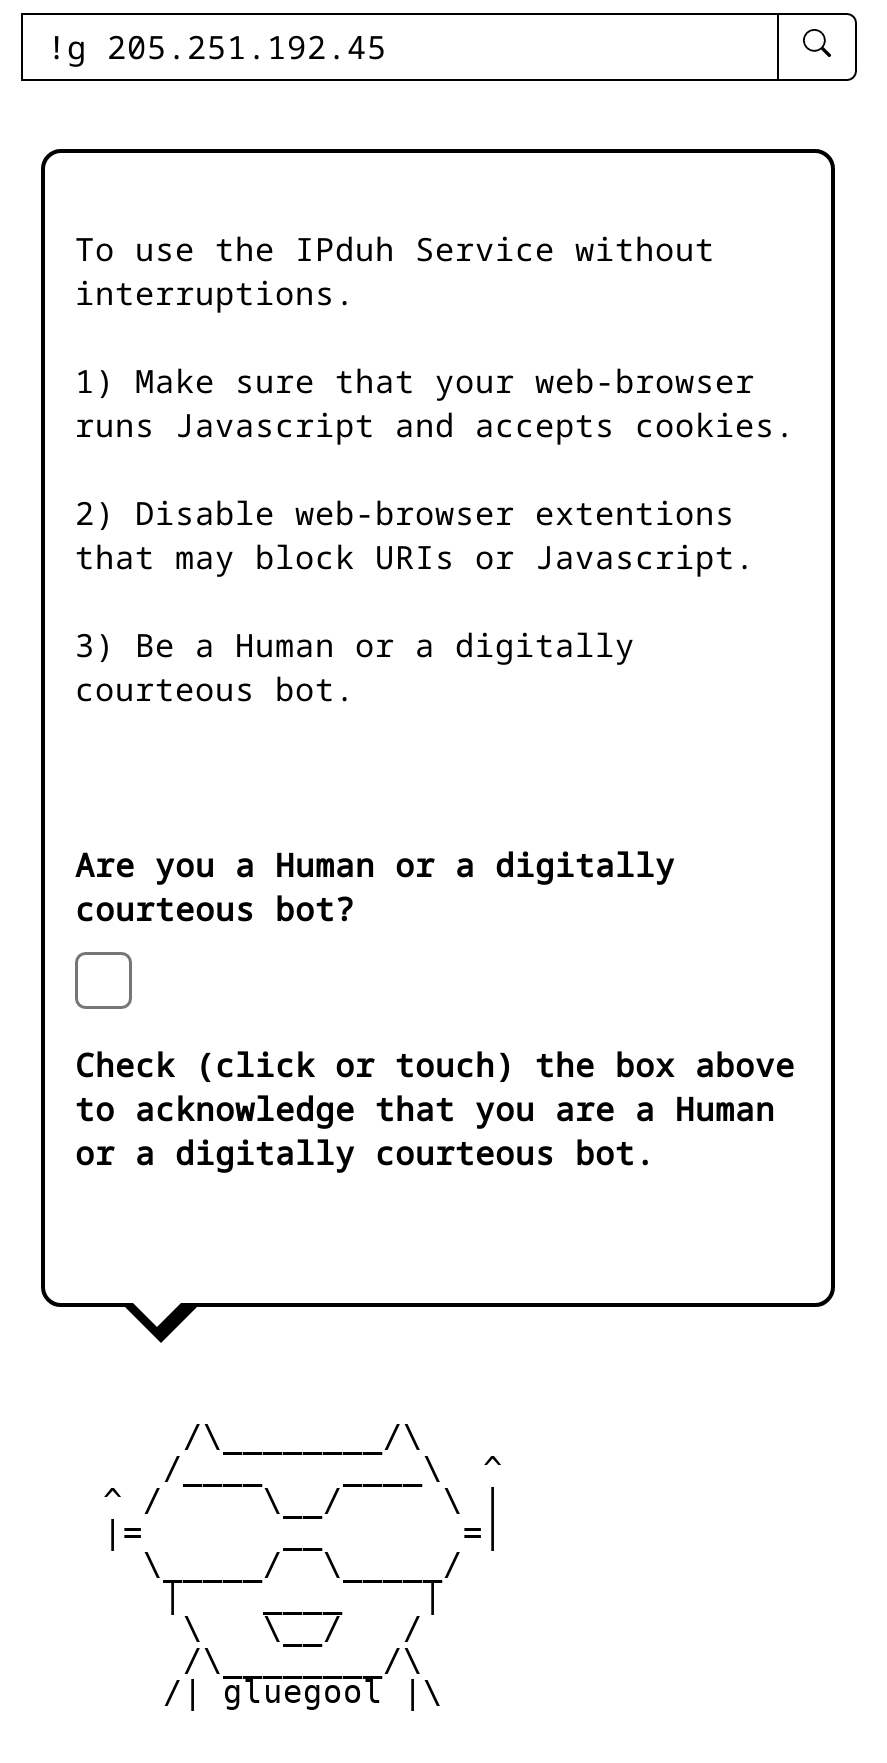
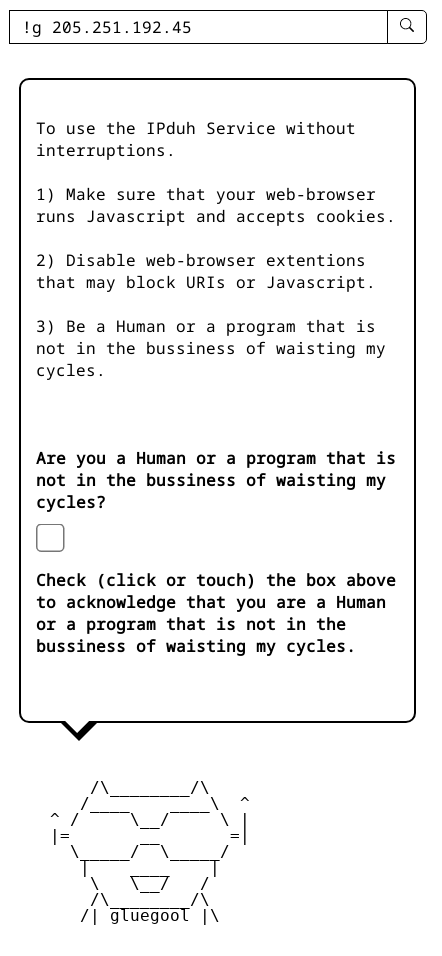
[75,623,635,711] 3) Be a Human or a digitally | courteous bot. -> [36,315,386,381] 3) Be a Human or a program that is | not in the bussiness of waisting my | cycles.
[75,843,675,931] Are you a Human or a digitally | courteous bot? -> [36,447,396,513] Are you a Human or a program that is | not in the bussiness of waisting my | cycles?
[75,1131,655,1175] or a digitally courteous bot. -> [36,613,356,657] or a program that is not in the | bussiness of waisting my cycles.

